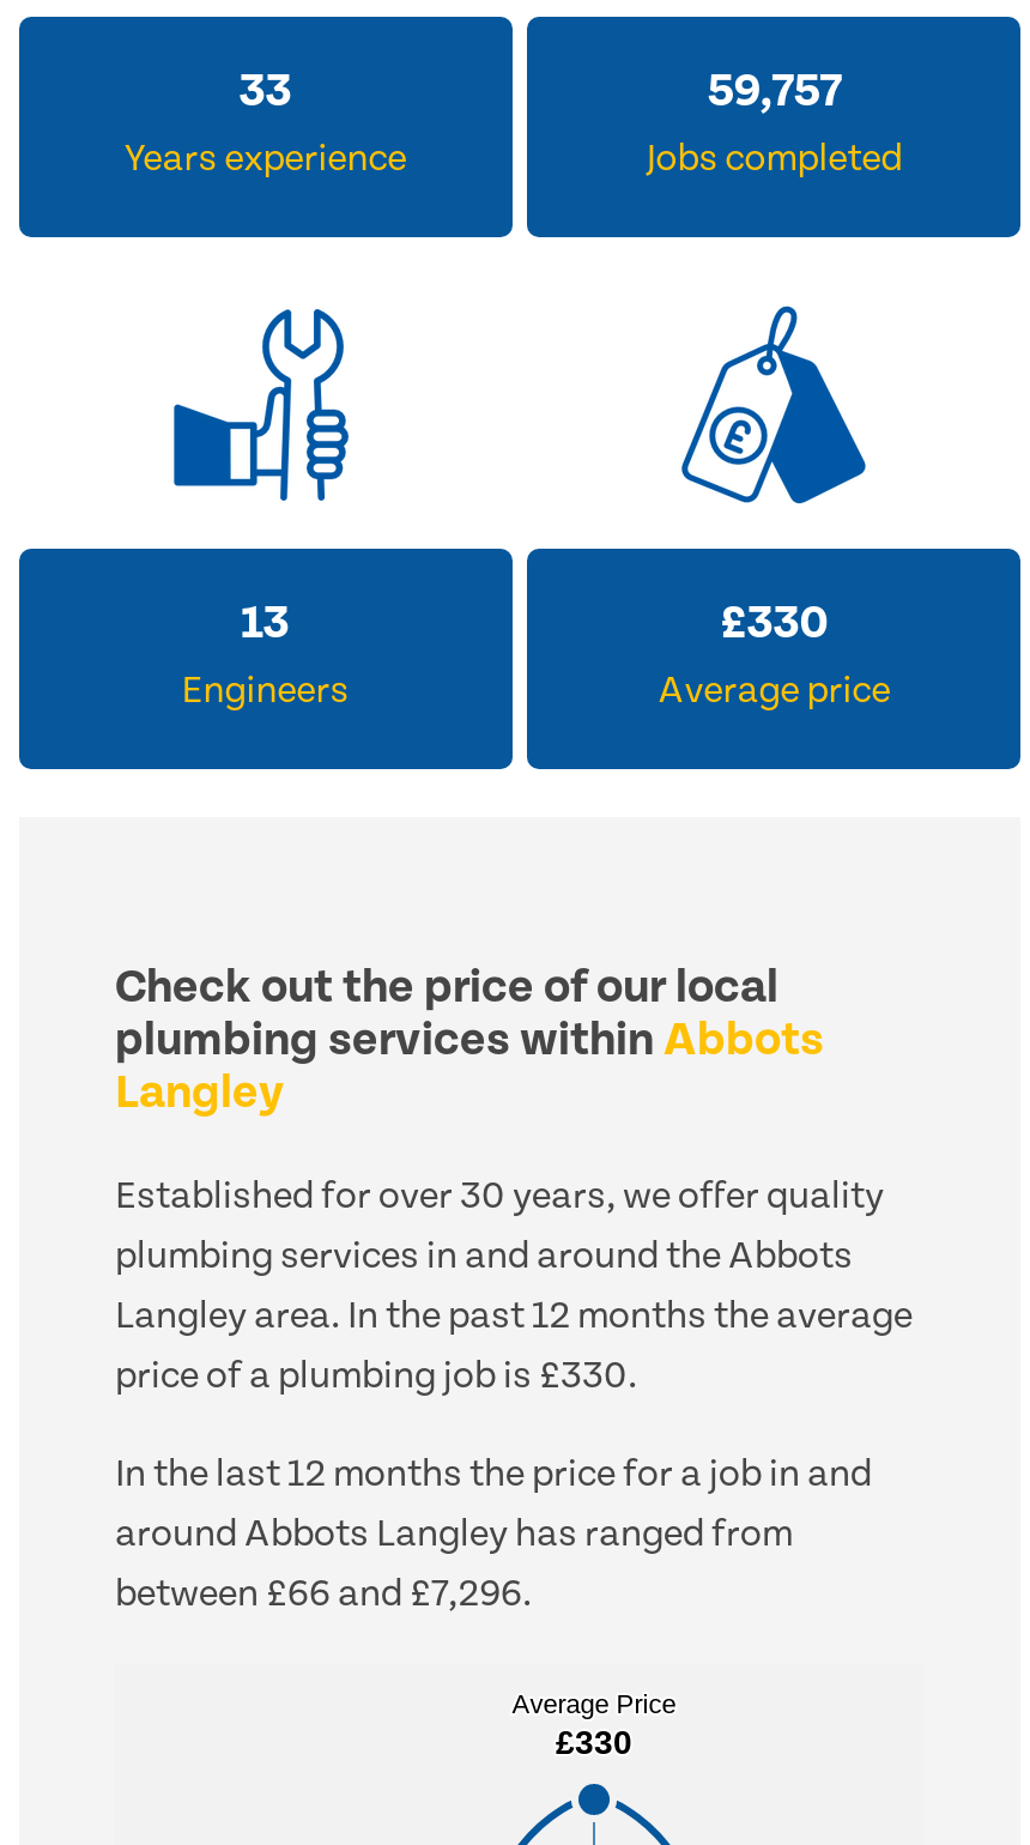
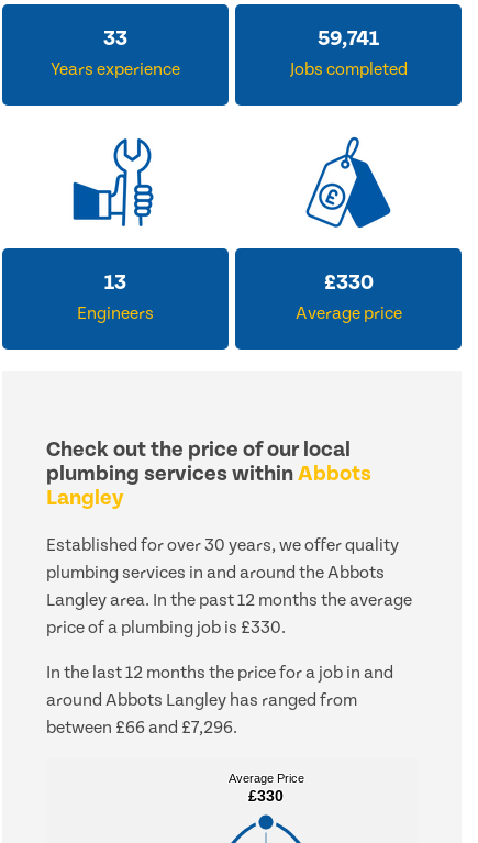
[707,66,841,118] 59,757 -> [318,27,379,51] 59,741

